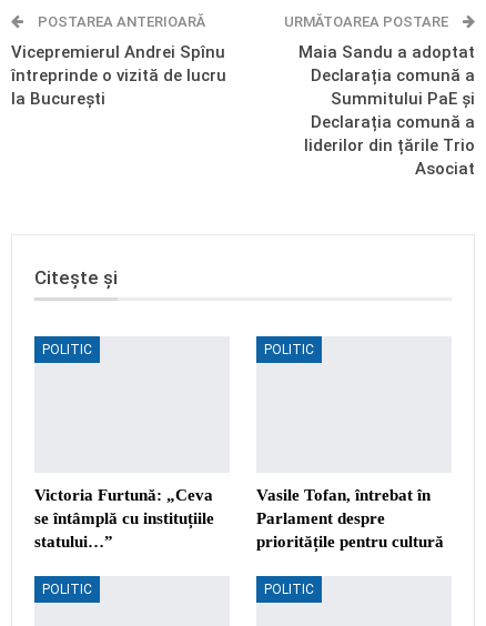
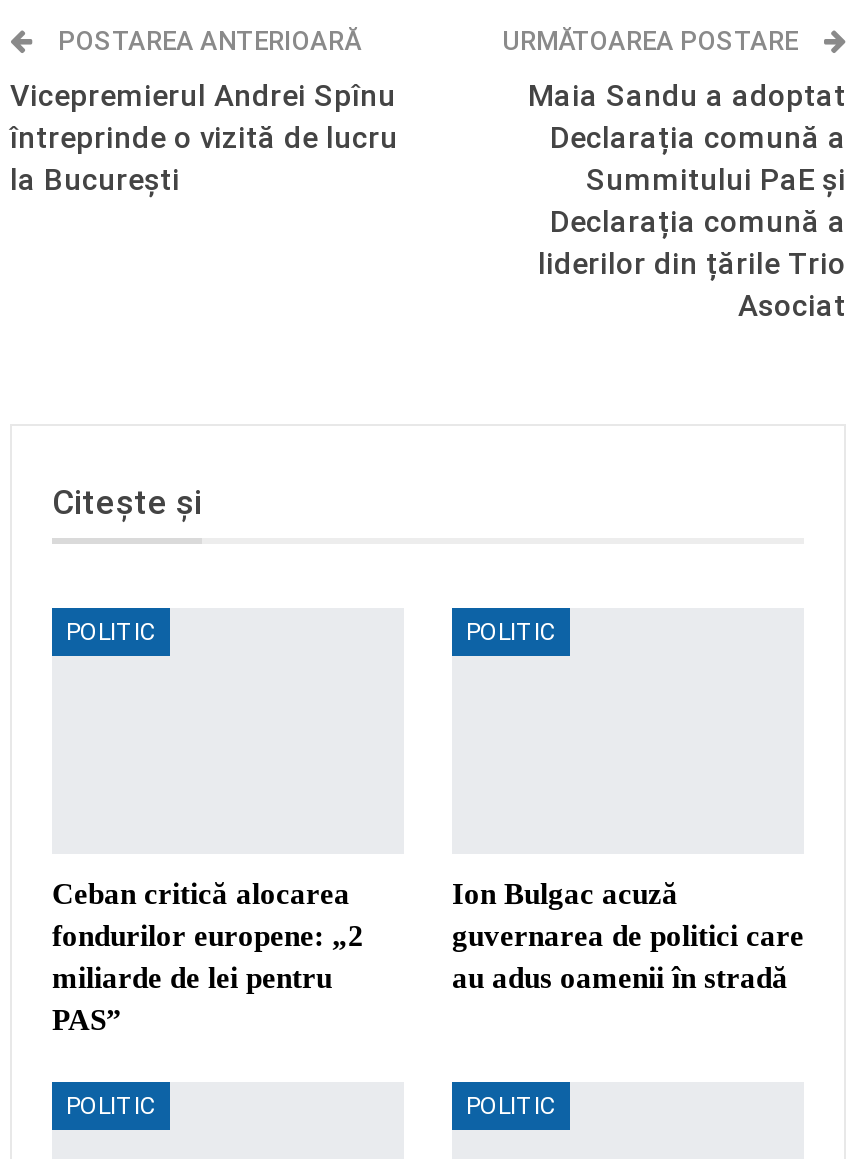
[34,486,214,550] Victoria Furtună: „Ceva | se întâmplă cu instituțiile | statului…” -> [52,878,364,1036] Ceban critică alocarea | fondurilor europene: „2 | miliarde de lei pentru | PAS”
[256,486,444,550] Vasile Tofan, întrebat în | Parlament despre | prioritățile pentru cultură -> [452,878,804,994] Ion Bulgac acuză | guvernarea de politici care | au adus oamenii în stradă

